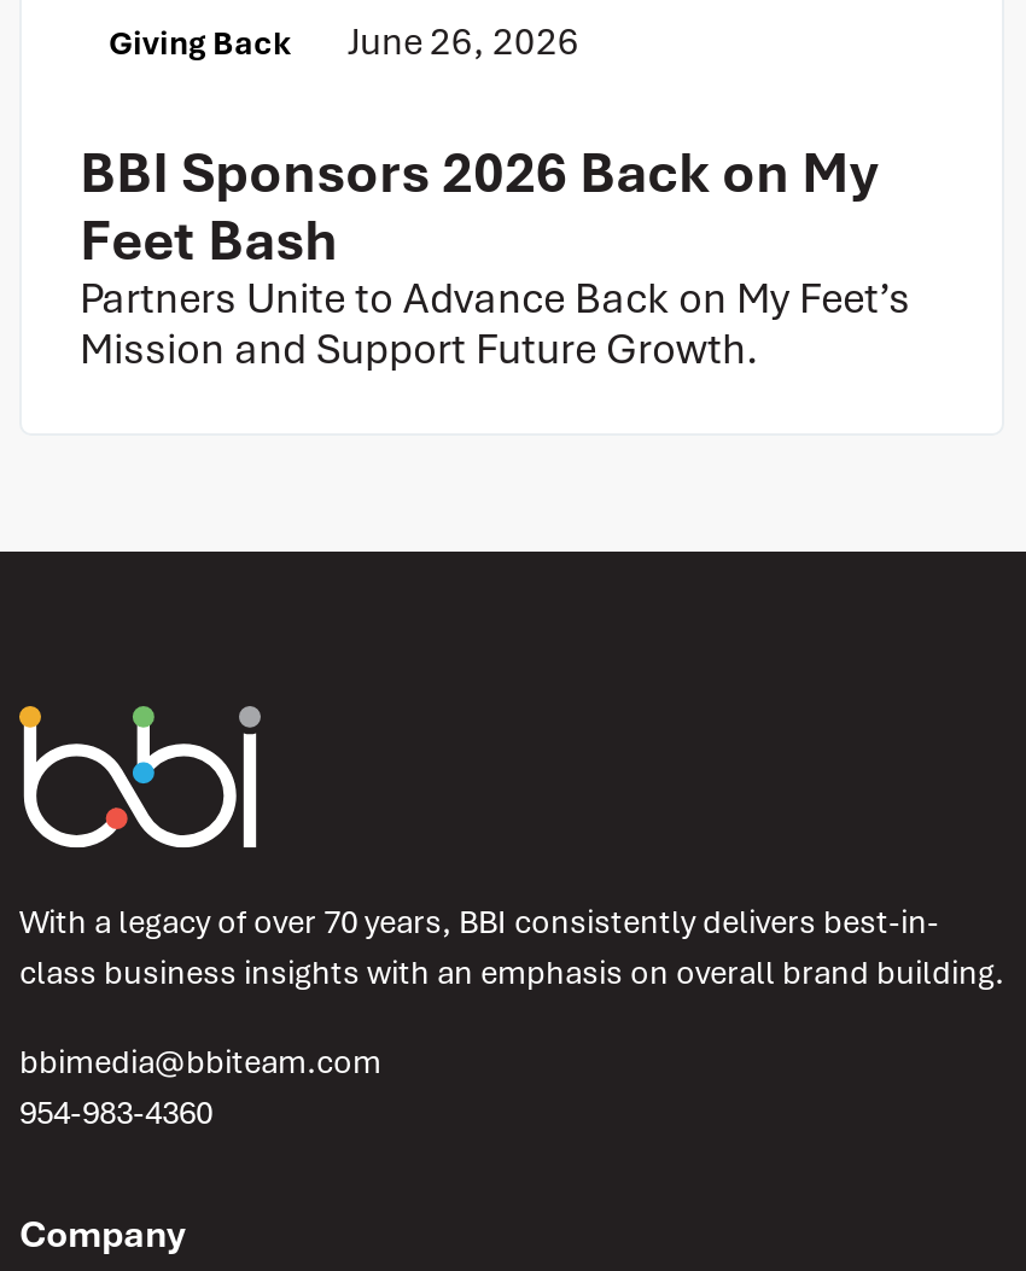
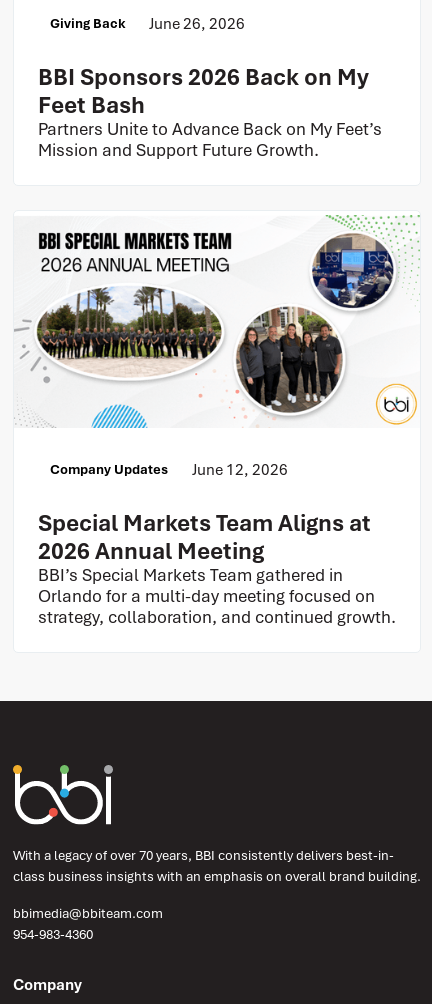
none -> [17,215,420,628] [image] | Company Updates | June 12, 2026 | Special Markets Team Aligns at | 2026 Annual Meeting | BBI’s Special Markets Team gathered in | Orlando for a multi‑day meeting focused on | strategy, collaboration, and continued growth.

